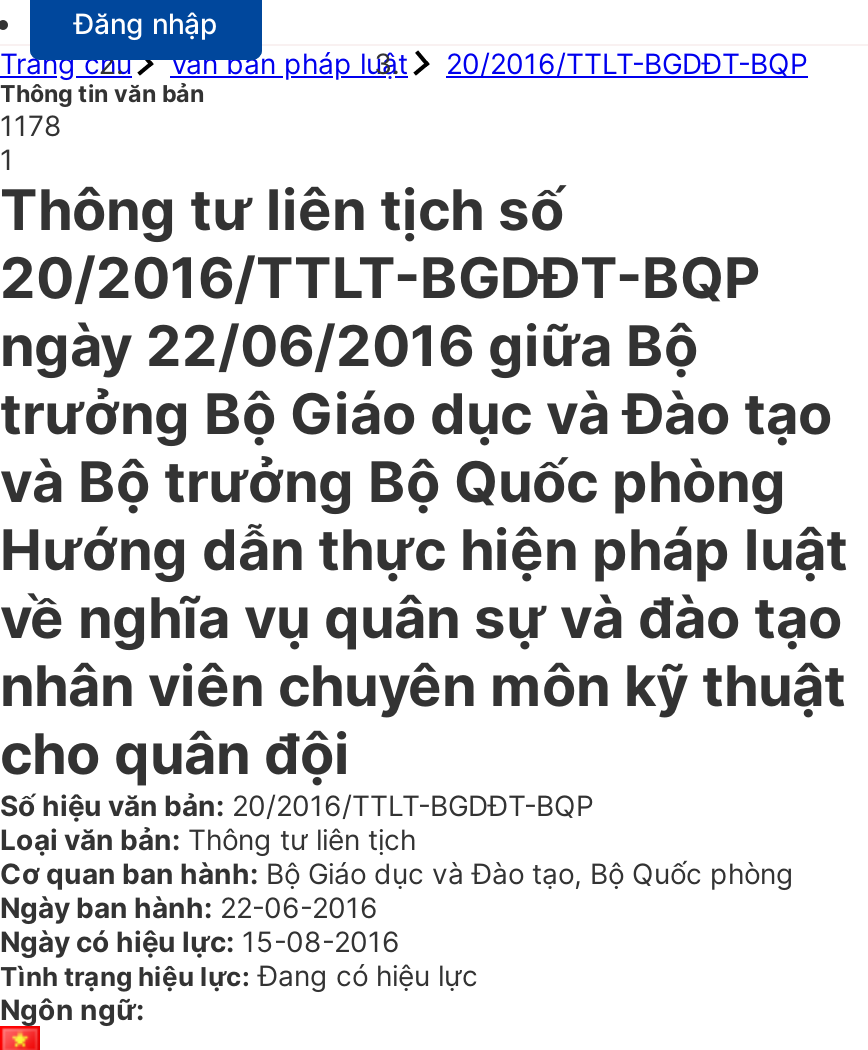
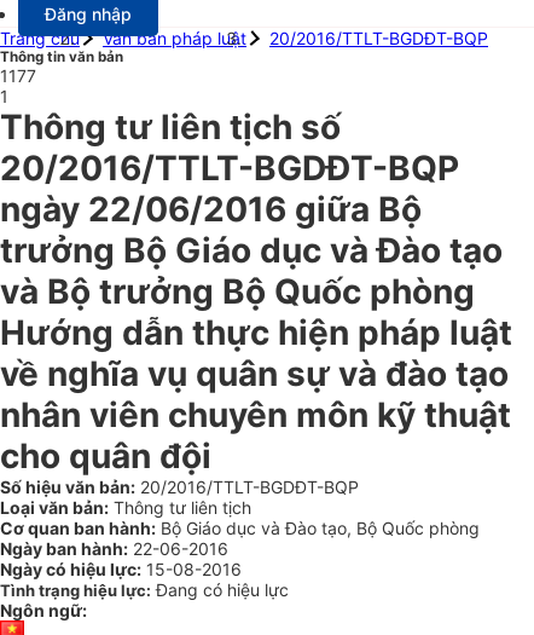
[0,108,62,142] 1178 -> [0,65,36,86] 1177

